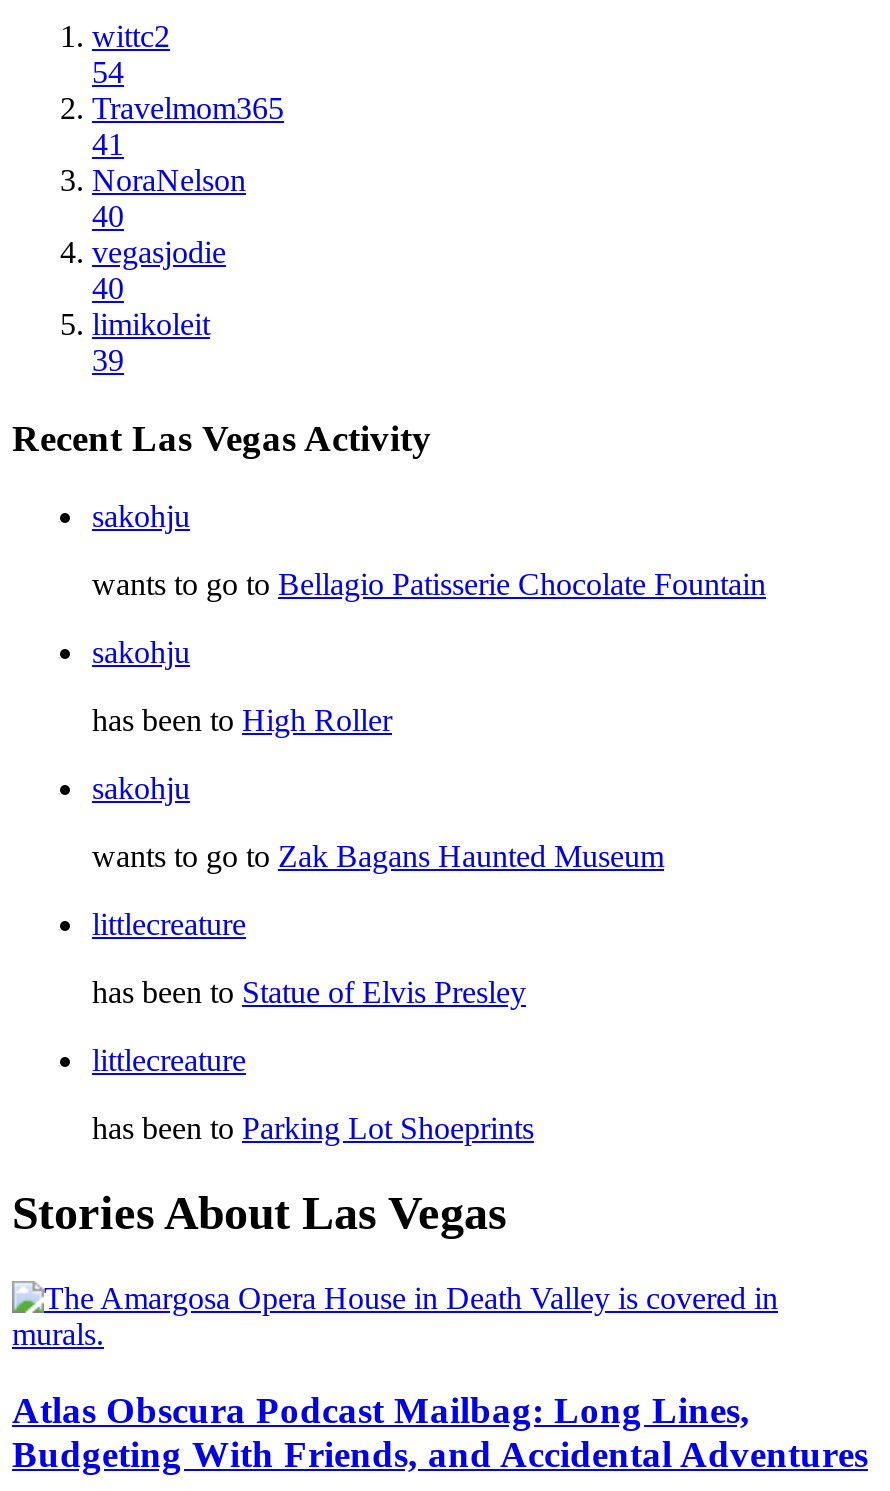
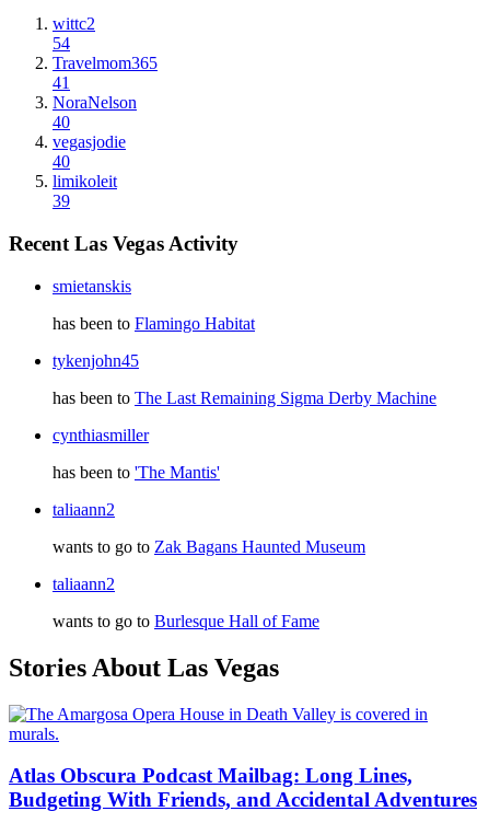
[92,499,766,805] sakohju | wants to go to Bellagio Patisserie Chocolate Fountain | sakohju | has been to High Roller | sakohju -> [53,277,436,519] smietanskis | has been to Flamingo Habitat | tykenjohn45 | has been to The Last Remaining Sigma Derby Machine | cynthiasmiller | has been to 'The Mantis' | taliaann2
moved [92,839,664,873] -> [53,537,365,556]: wants to go to Zak Bagans Haunted Museum
[92,907,534,1145] littlecreature | has been to Statue of Elvis Presley | littlecreature | has been to Parking Lot Shoeprints -> [53,574,319,630] taliaann2 | wants to go to Burlesque Hall of Fame

